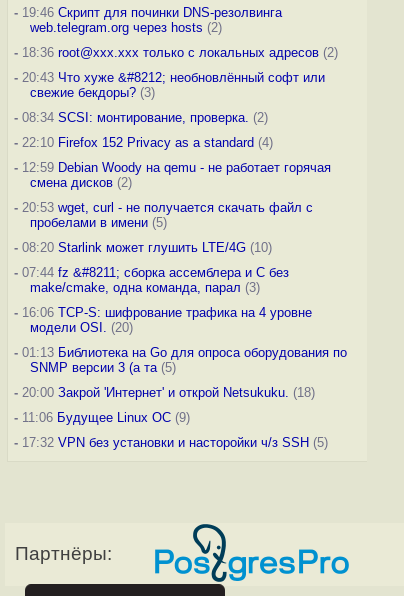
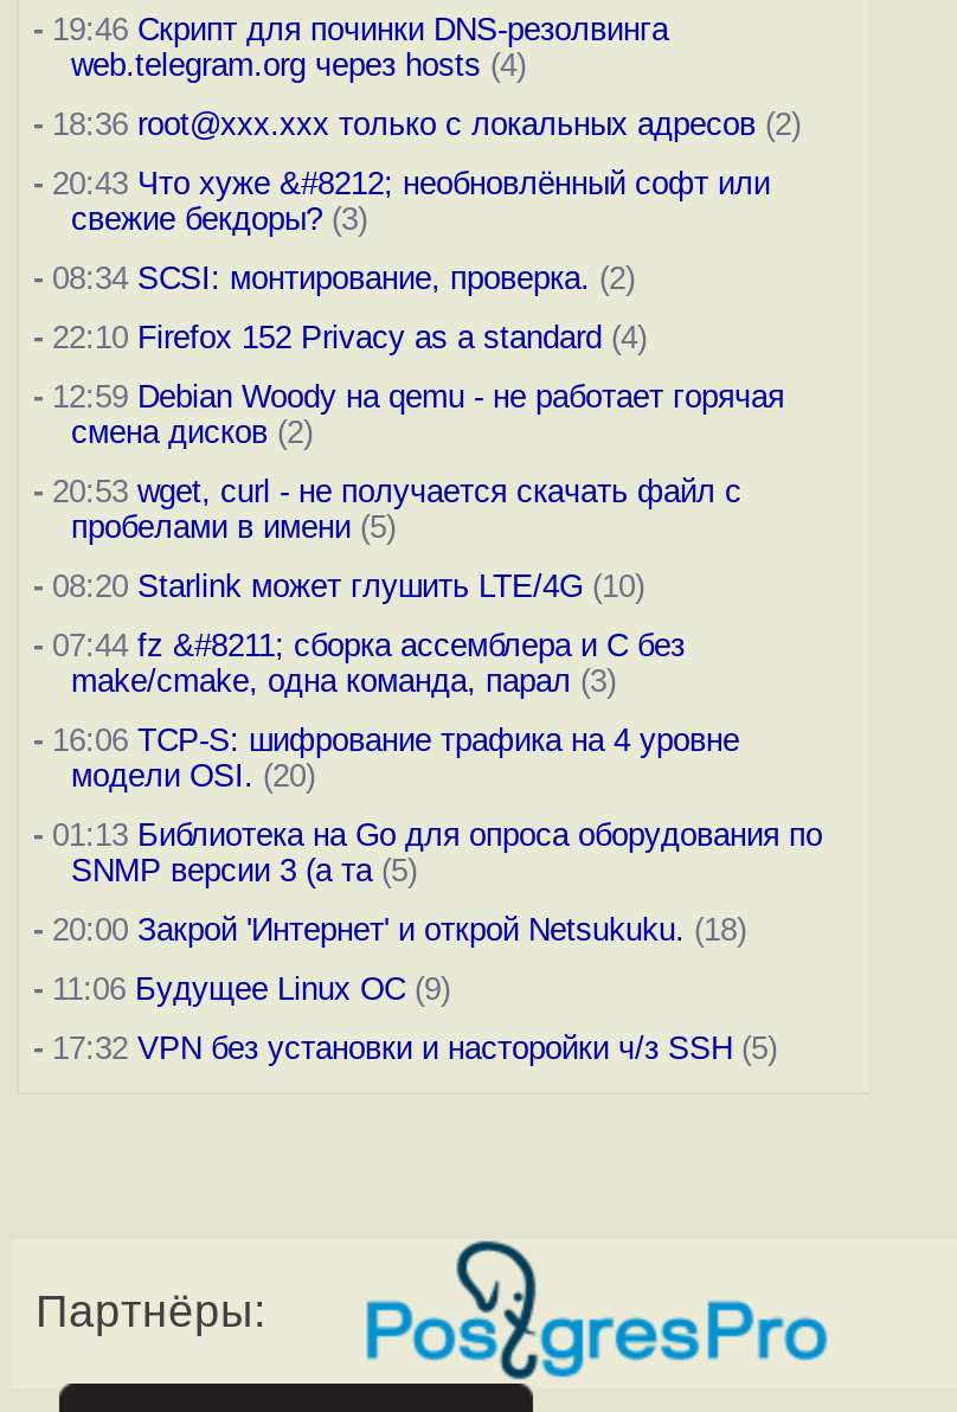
[30,20,222,35] web.telegram.org через hosts (2) -> [71,47,526,83] web.telegram.org через hosts (4)

